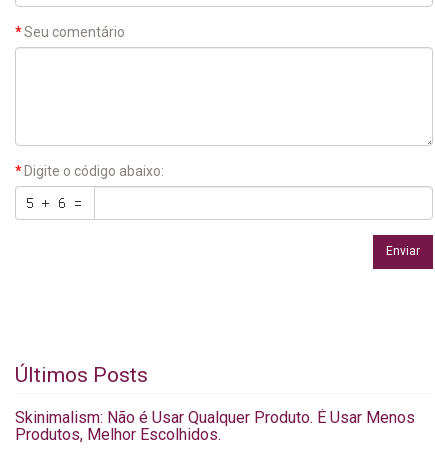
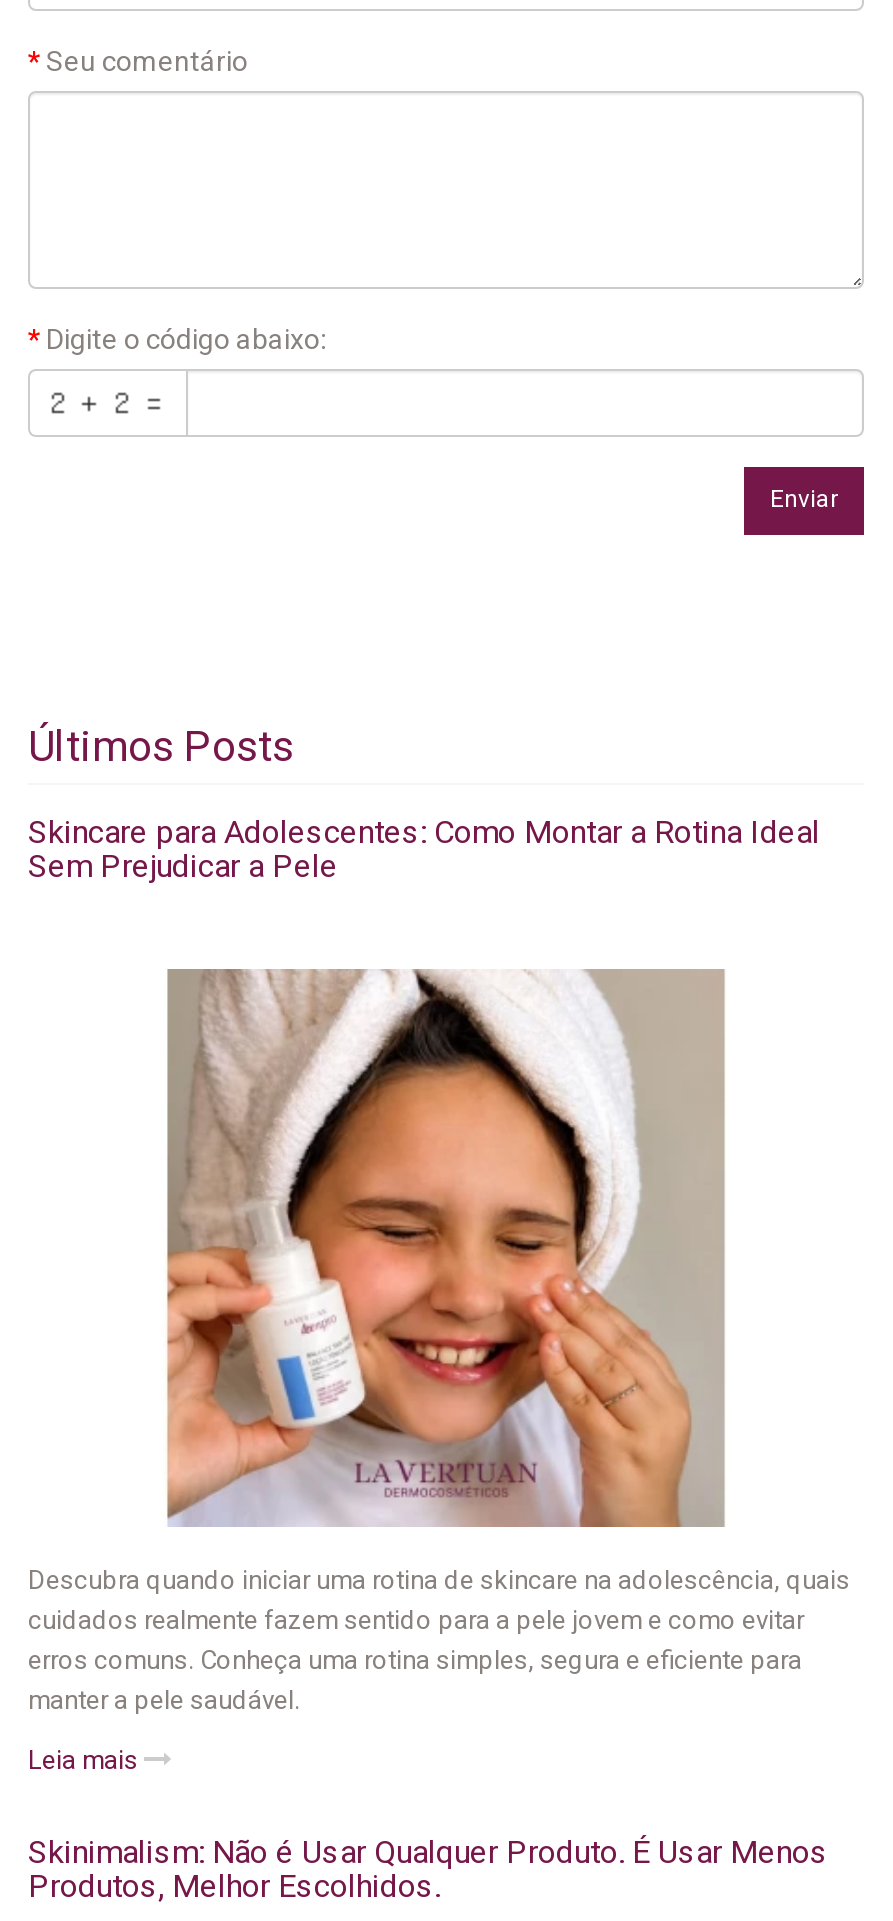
none -> [28,813,820,885] Skincare para Adolescentes: Como Montar a Rotina Ideal | Sem Prejudicar a Pele
none -> [28,967,850,1774] [image] | Descubra quando iniciar uma rotina de skincare na adolescência, quais | cuidados realmente fazem sentido para a pele jovem e como evitar | erros comuns. Conheça uma rotina simples, segura e eficiente para | manter a pele saudável. | Leia mais

